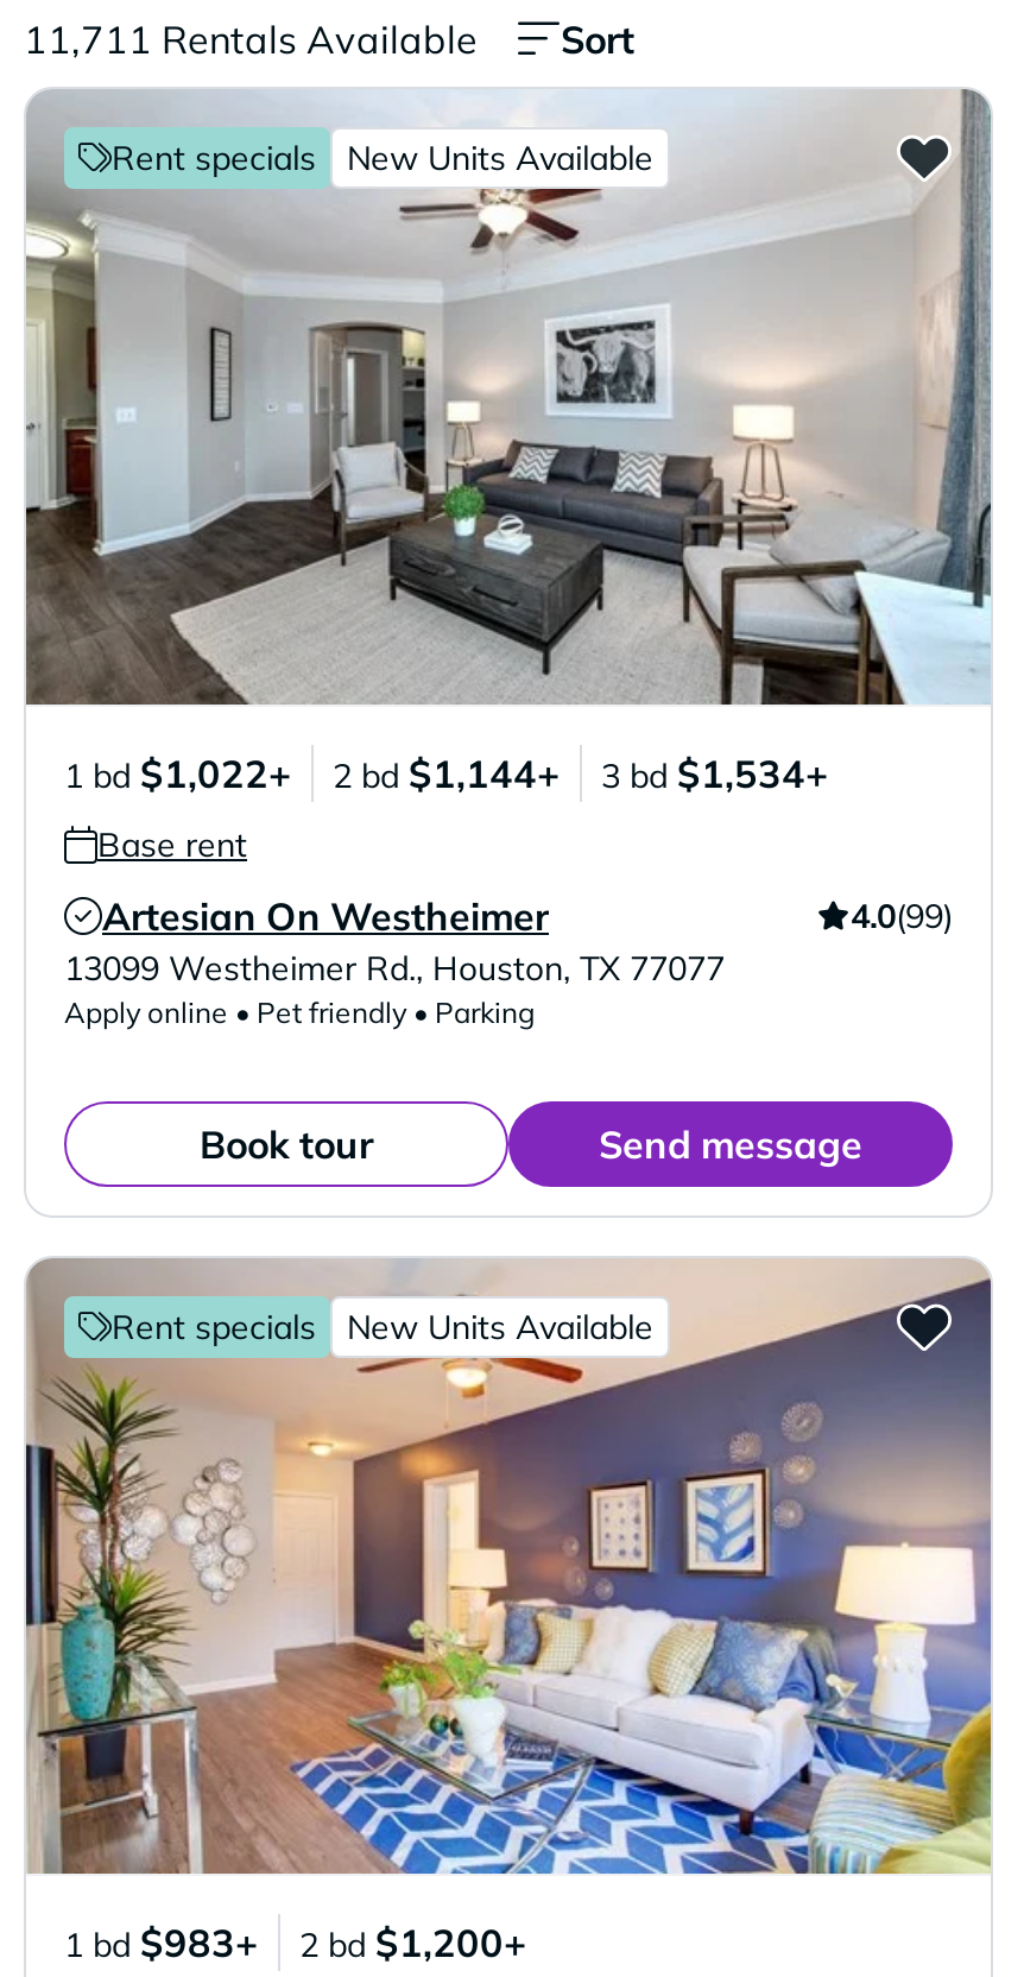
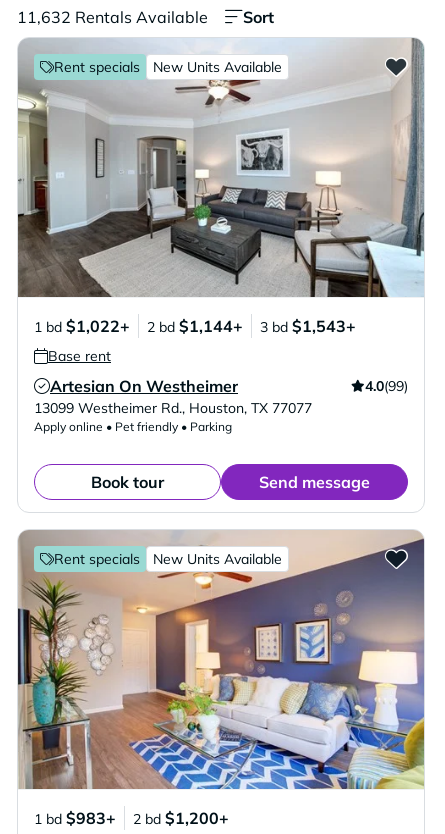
[24,15,478,63] 11,711 Rentals Available -> [17,7,208,27] 11,632 Rentals Available
[64,750,829,797] 1 bd $1,022+ 2 bd $1,144+ 3 bd $1,534+ -> [34,316,356,336] 1 bd $1,022+ 2 bd $1,144+ 3 bd $1,543+

